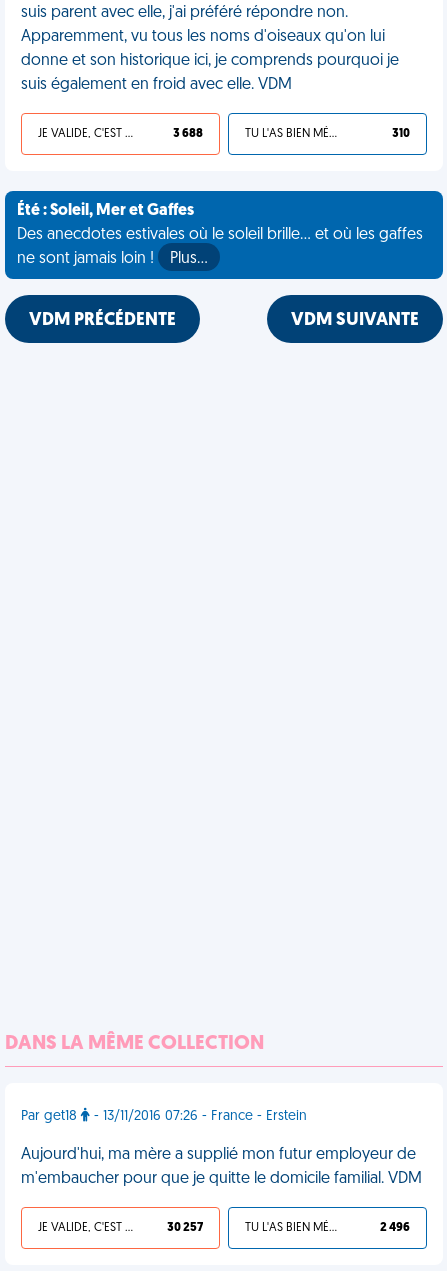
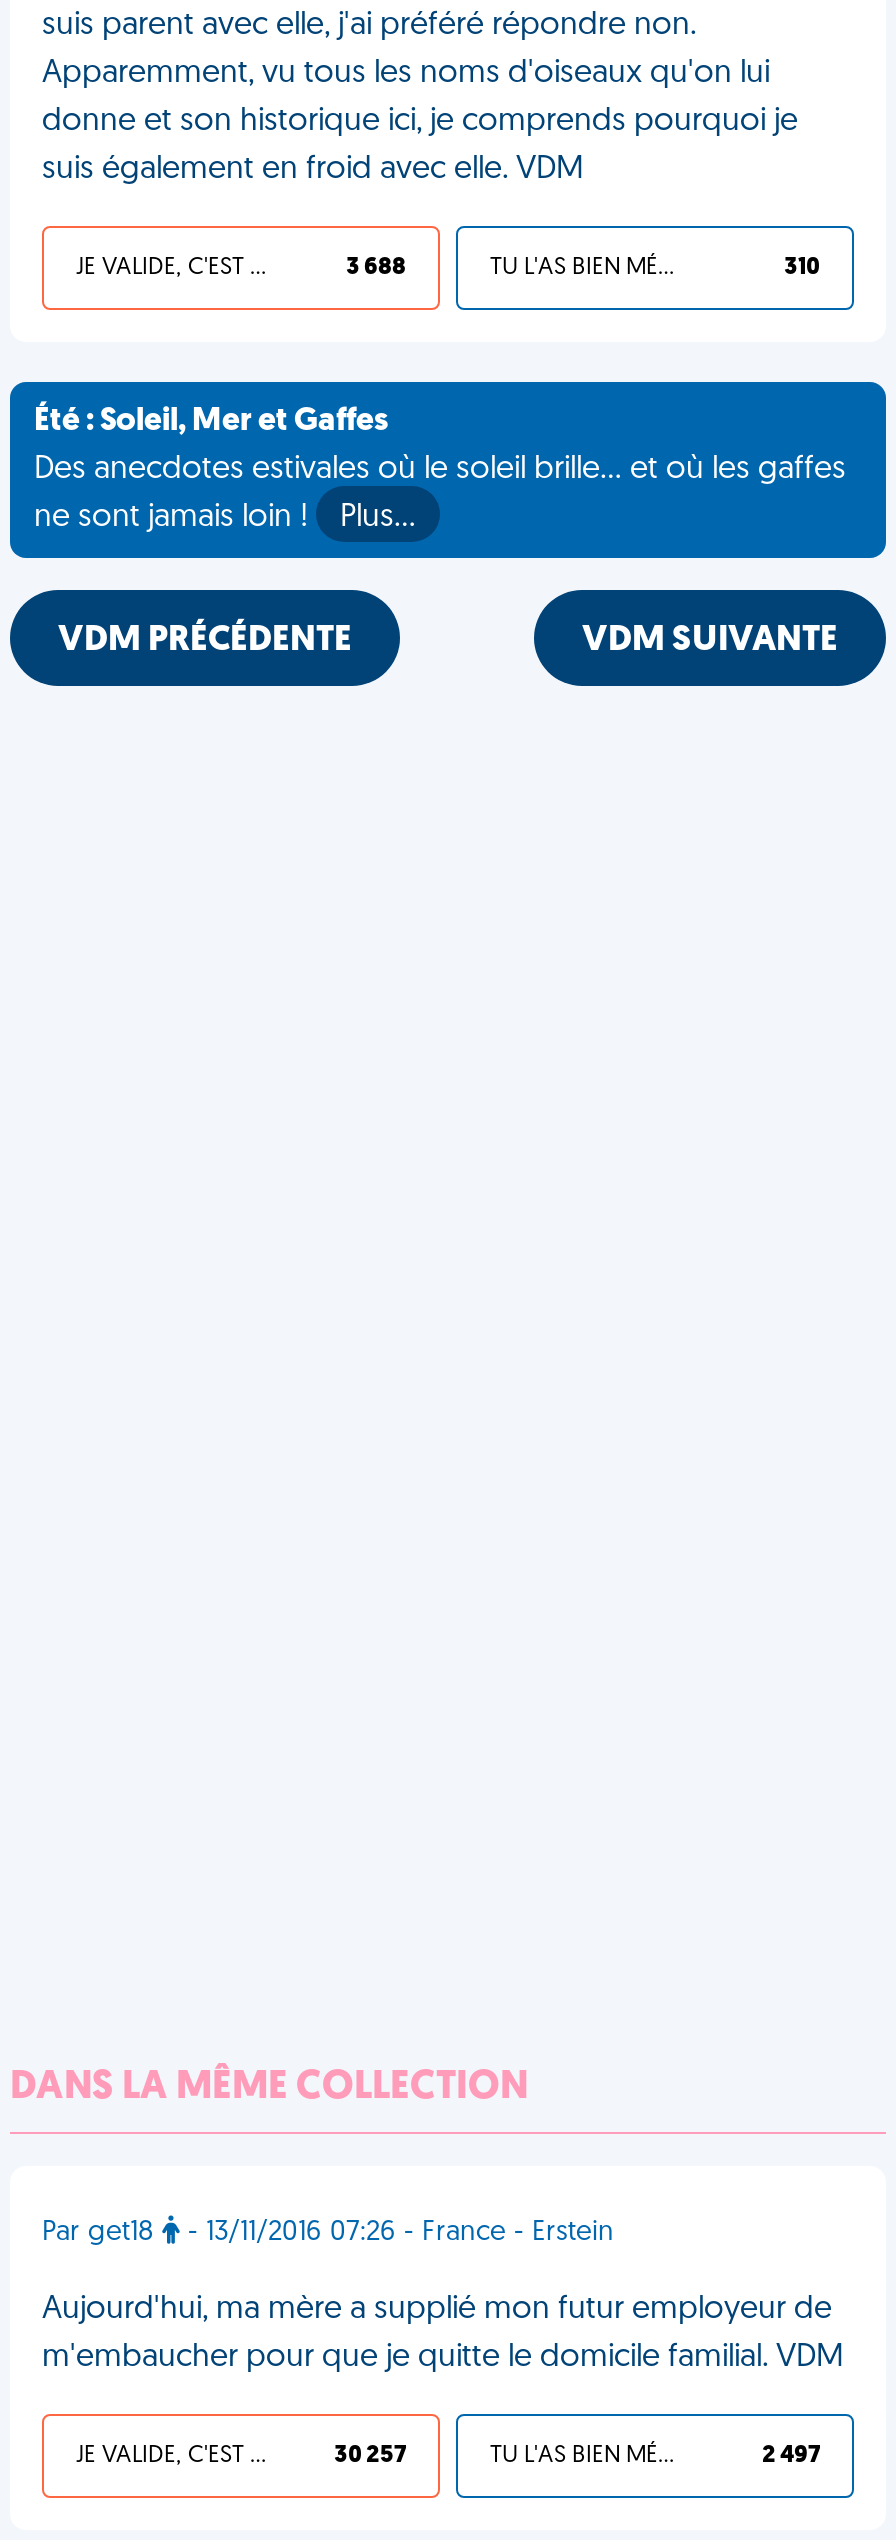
[380,1222,410,1234] 2 496 -> [762,2444,820,2468] 2 497

